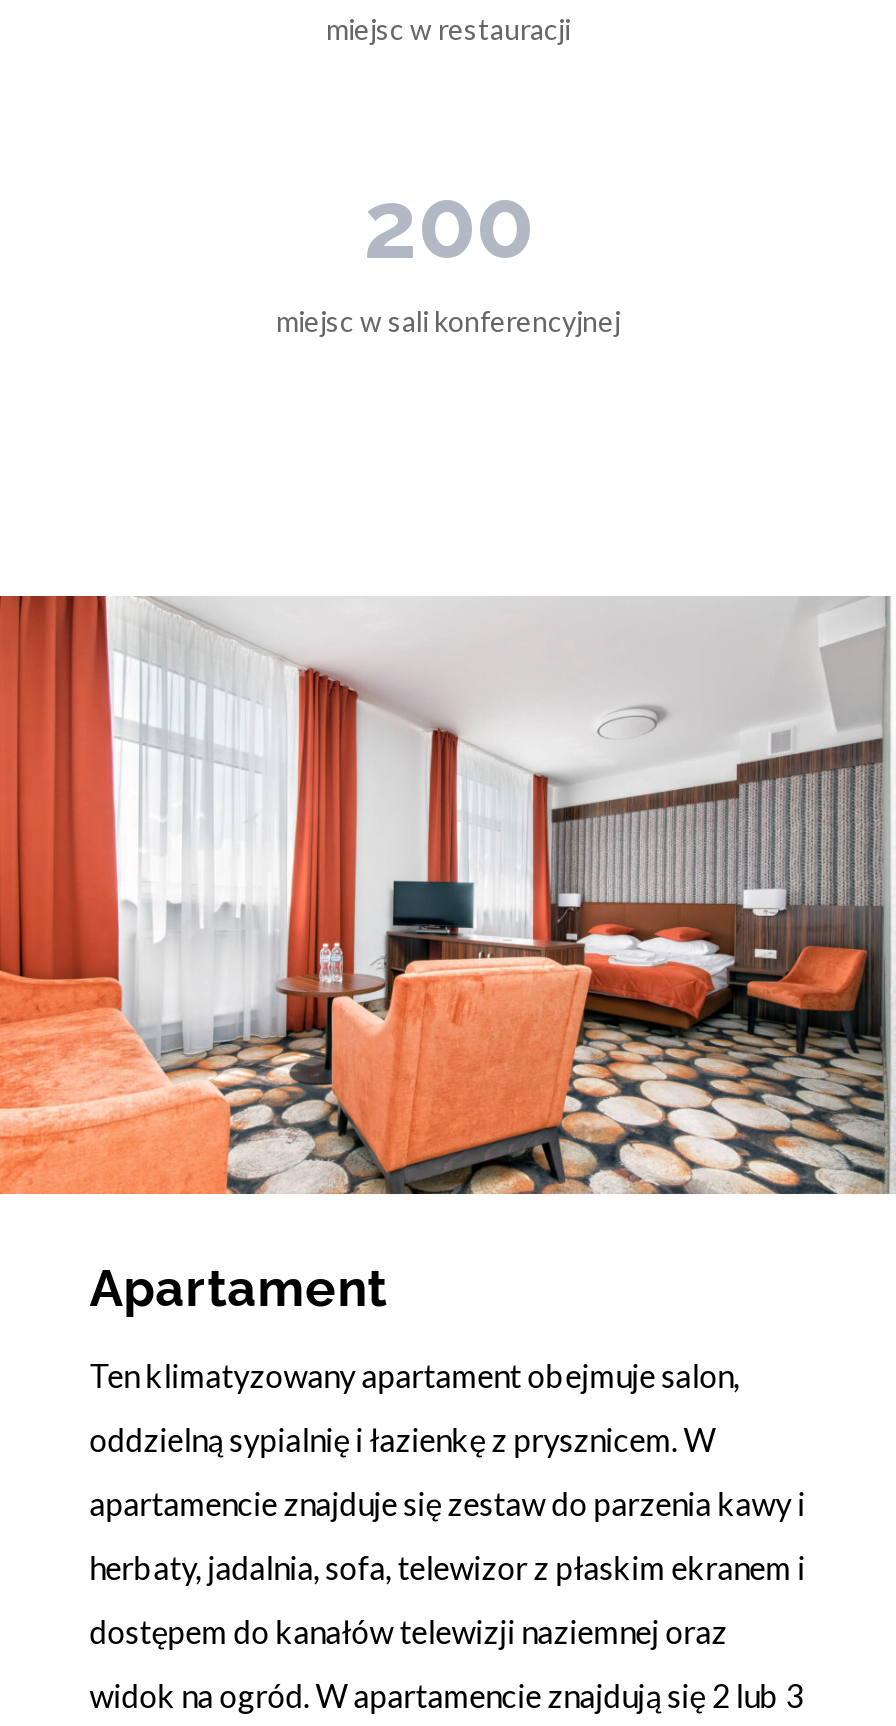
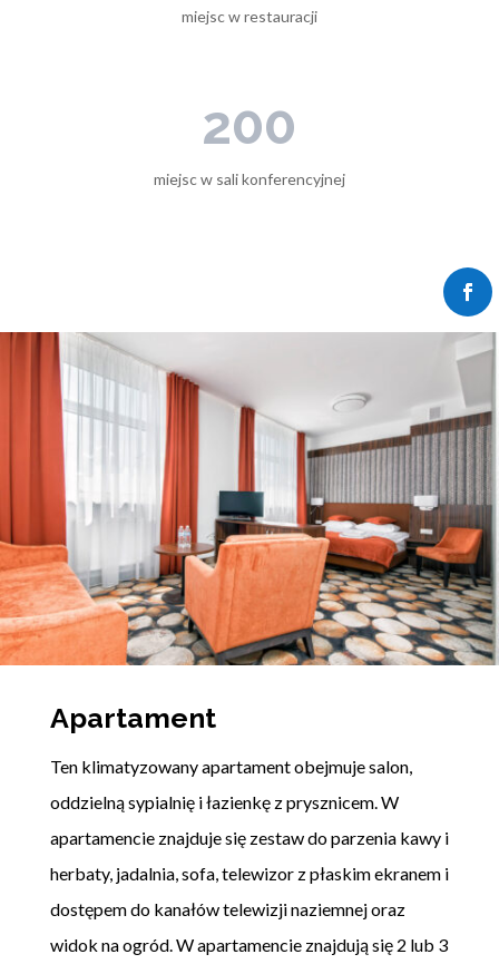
none -> [442,266,493,318] [image]

